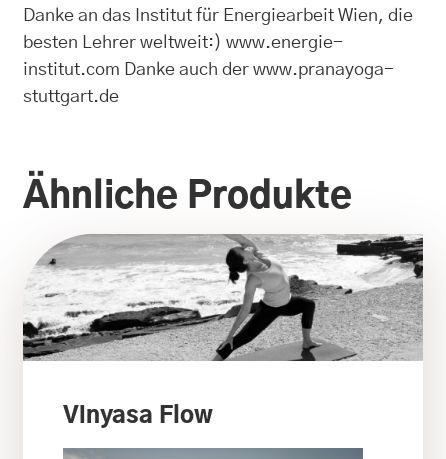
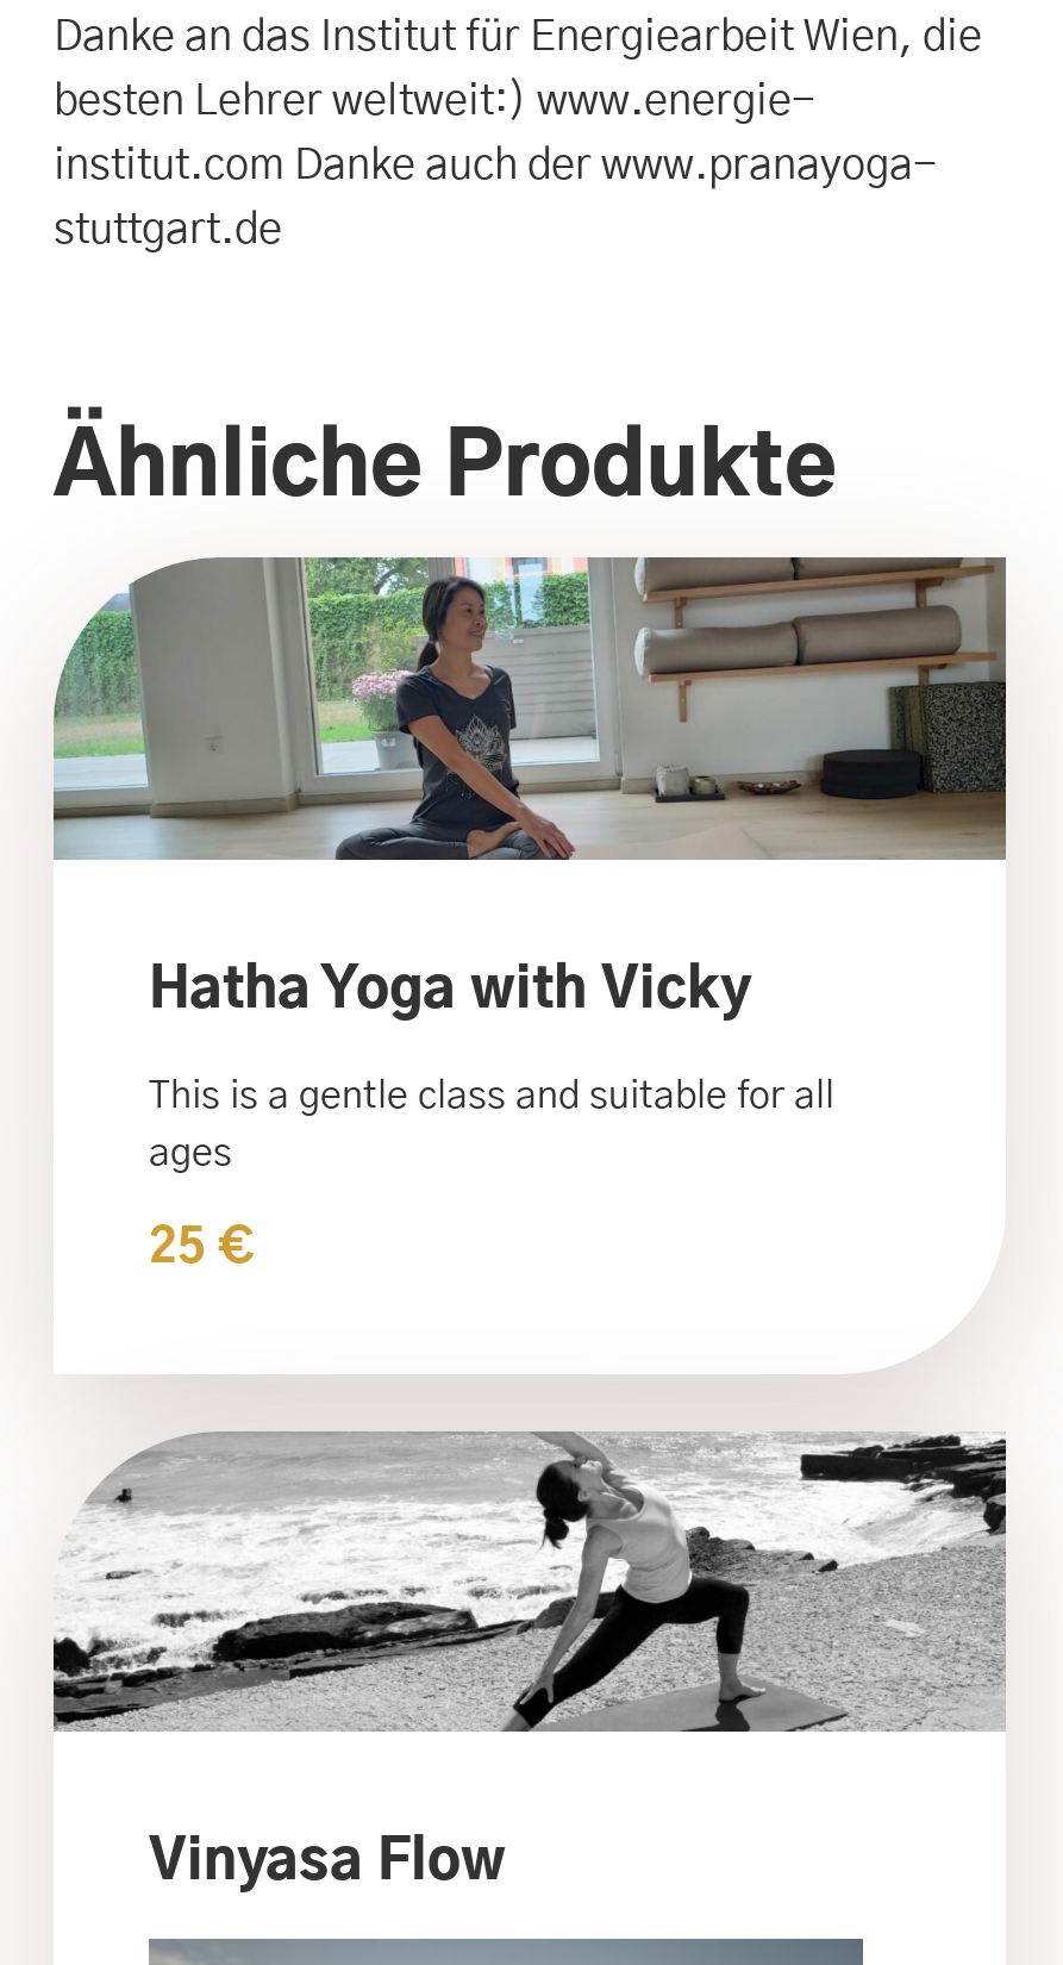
none -> [51,555,1006,860] [image]
none -> [149,964,834,1271] Hatha Yoga with Vicky | This is a gentle class and suitable for all | ages | 25 €

